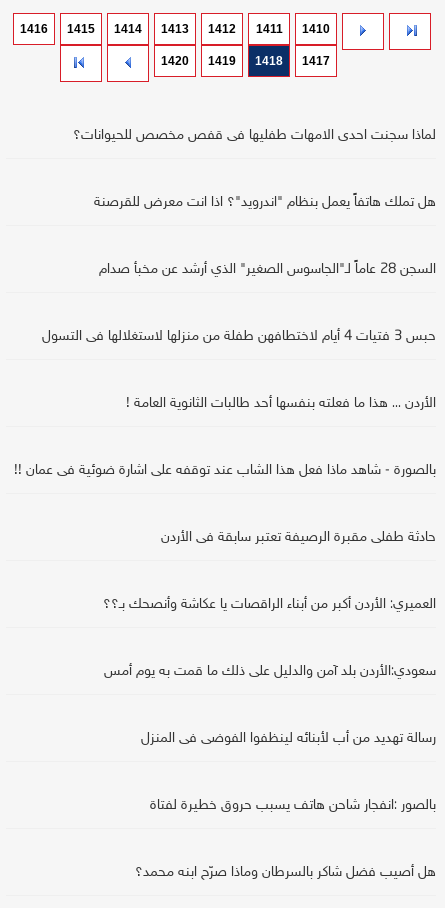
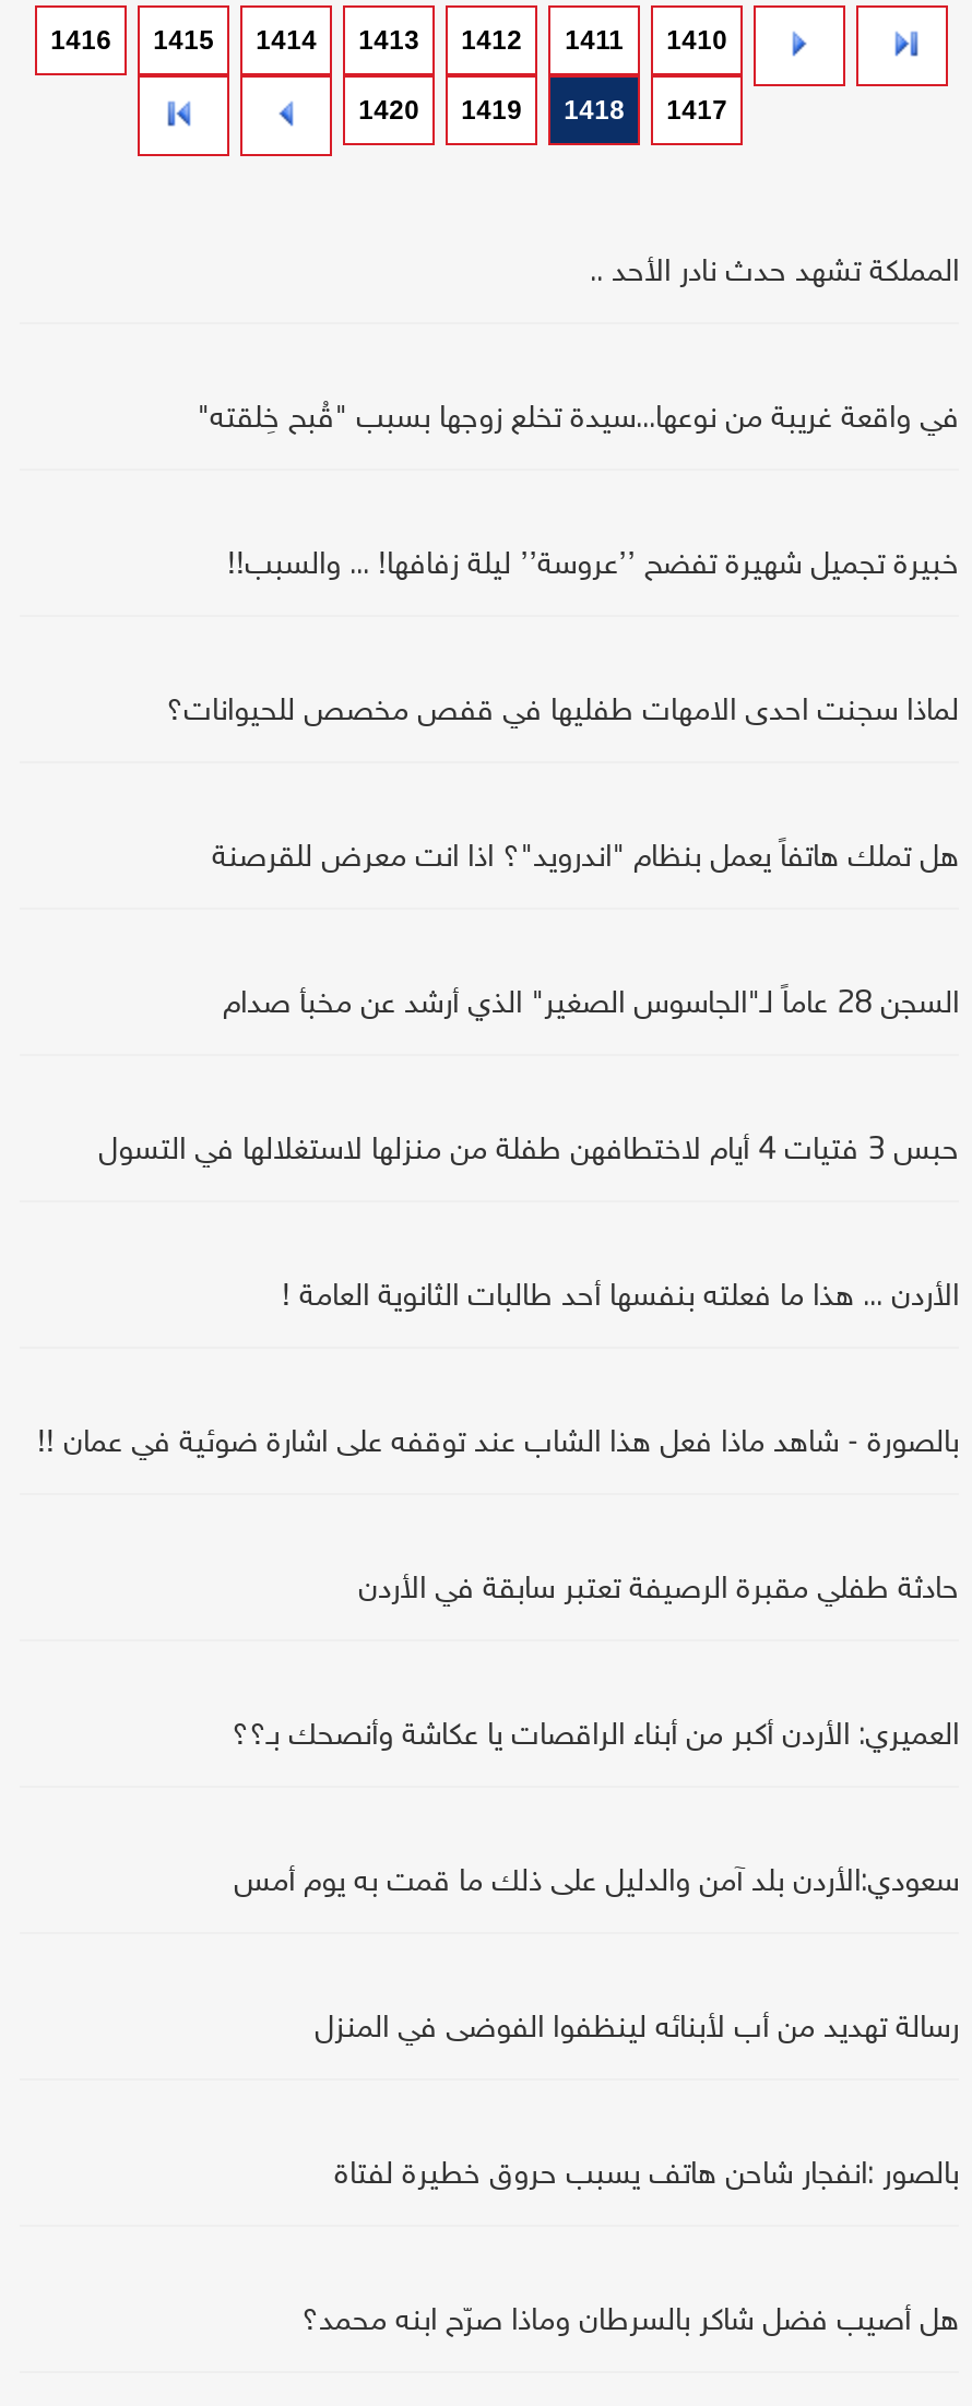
none -> [197,401,959,439] في واقعة غريبة من نوعها...سيدة تخلع زوجها بسبب "قُبح خِلقته"
none -> [227,548,959,585] خبيرة تجميل شهيرة تفضح ’’عروسة’’ ليلة زفافها! ... والسبب!!
none -> [590,255,959,292] المملكة تشهد حدث نادر الأحد ..

